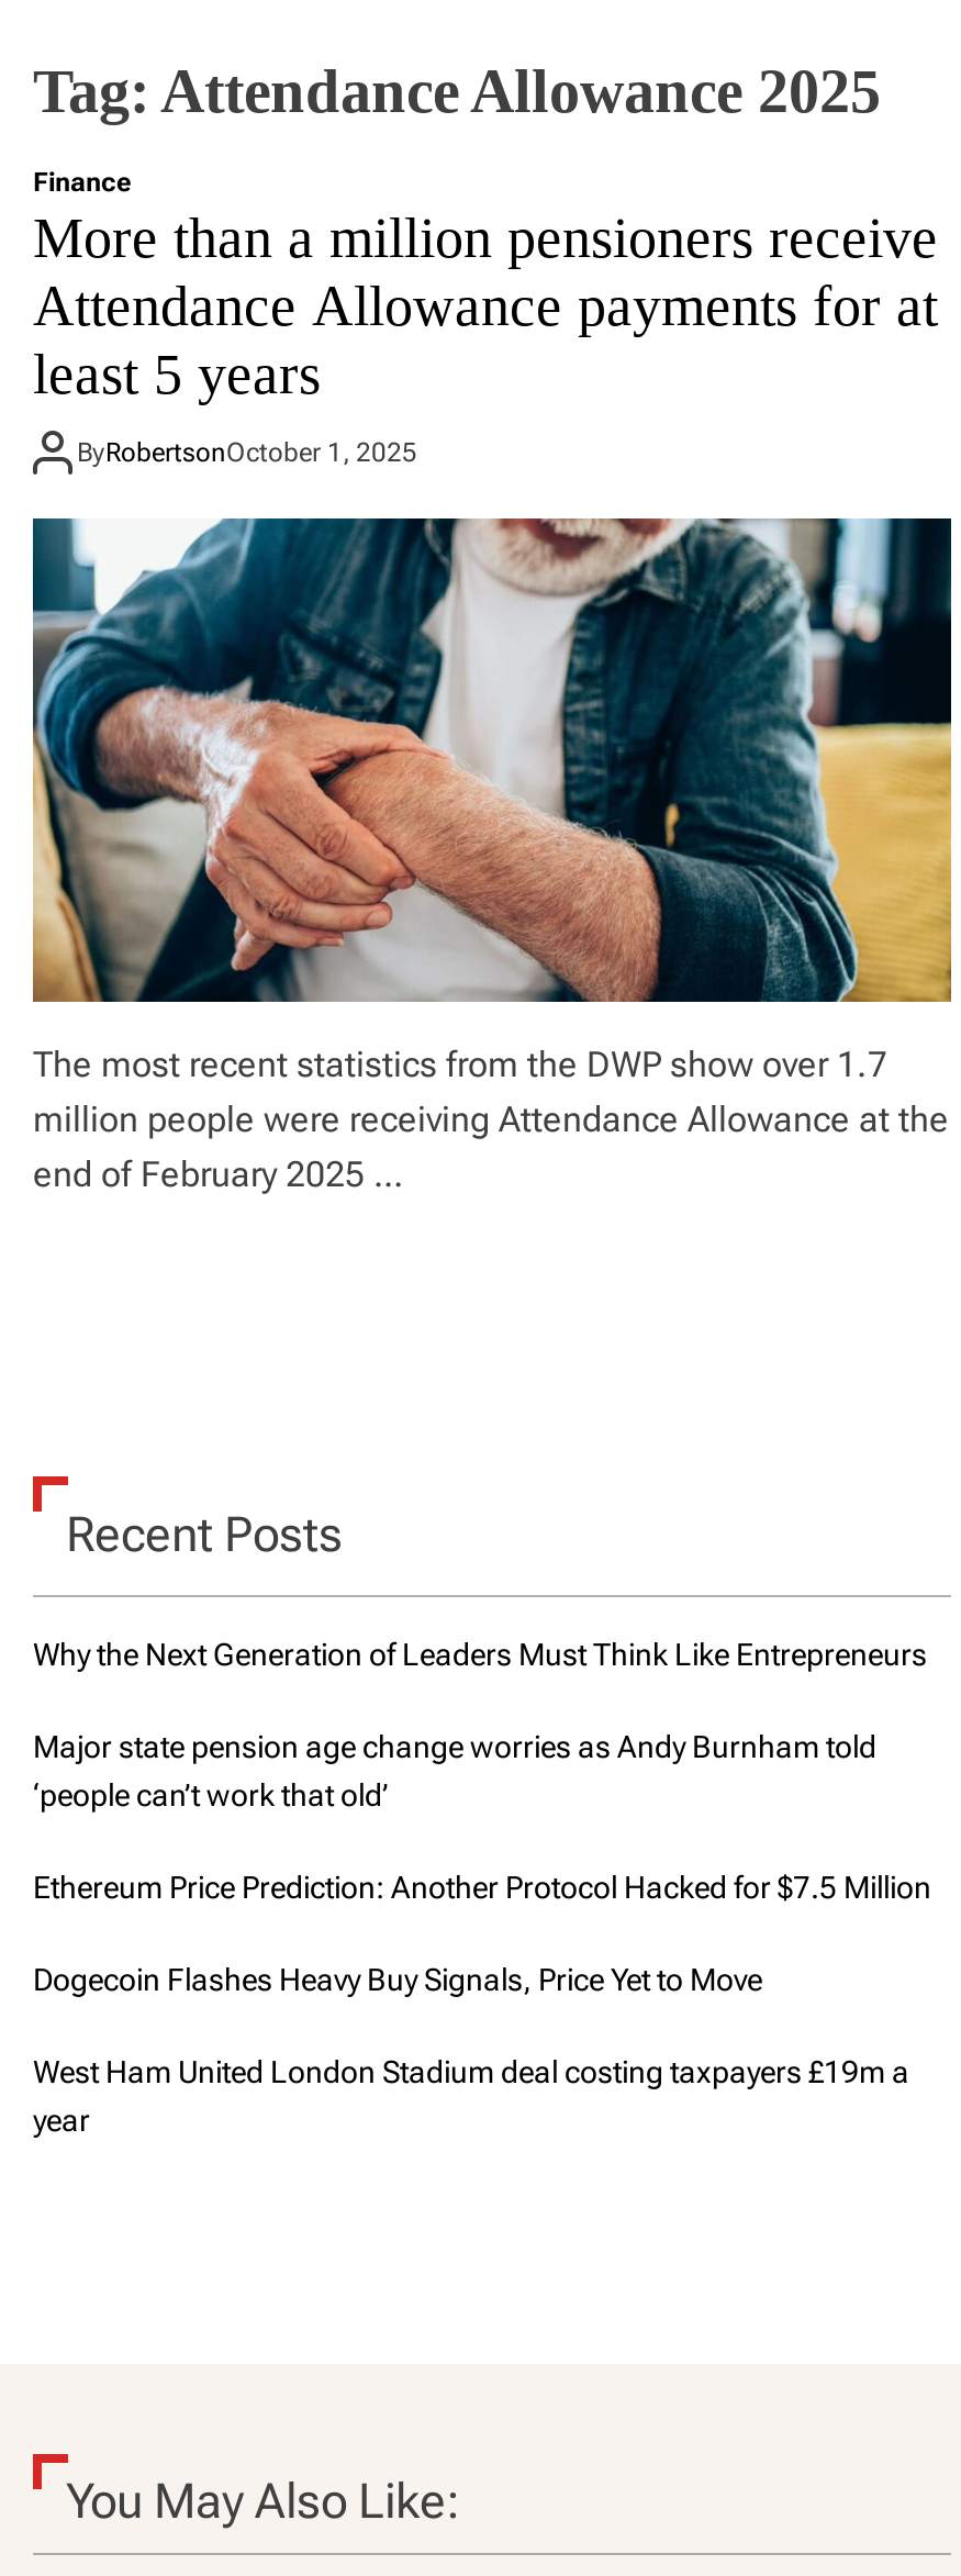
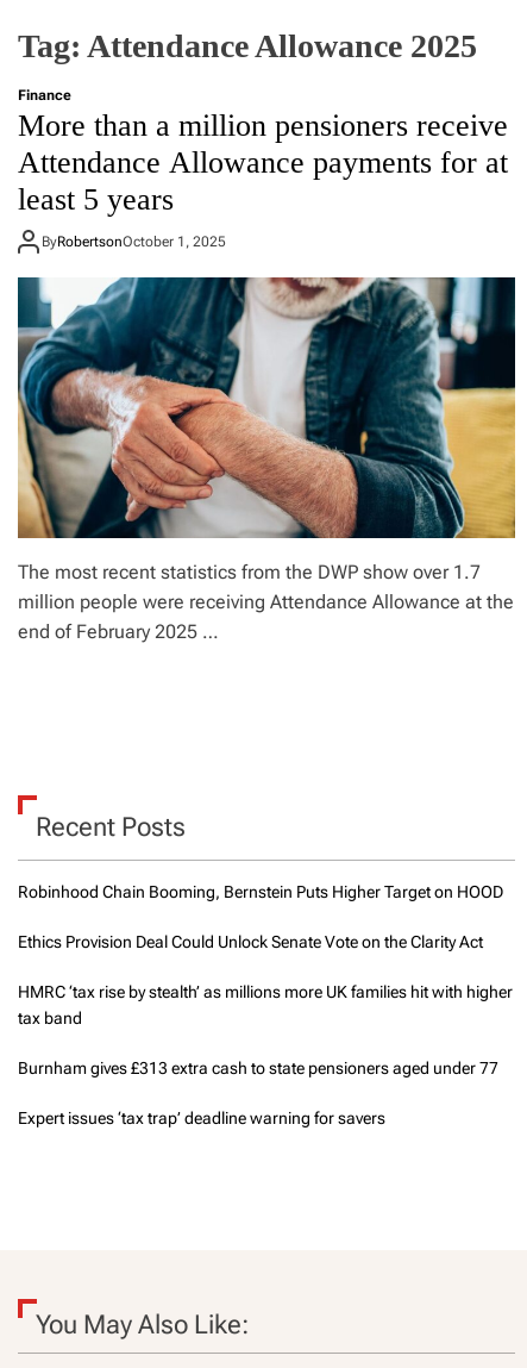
[33,1636,927,1671] Why the Next Generation of Leaders Must Think Like Entrepreneurs -> [18,883,503,902] Robinhood Chain Booming, Bernstein Puts Higher Target on HOOD
[33,1728,876,1812] Major state pension age change worries as Andy Burnham told | ‘people can’t work that old’ -> [18,933,483,952] Ethics Provision Deal Could Unlock Senate Vote on the Clarity Act
[33,1869,931,1904] Ethereum Price Prediction: Another Protocol Hacked for $7.5 Million -> [18,983,513,1028] HMRC ‘tax rise by stealth’ as millions more UK families hit with higher | tax band
[33,1961,762,1996] Dogecoin Flashes Heavy Buy Signals, Price Yet to Move -> [18,1059,498,1078] Burnham gives £313 extra cash to state pensioners aged under 77
[33,2053,909,2137] West Ham United London Stadium deal costing taxpayers £19m a | year -> [18,1109,385,1128] Expert issues ‘tax trap’ deadline warning for savers

